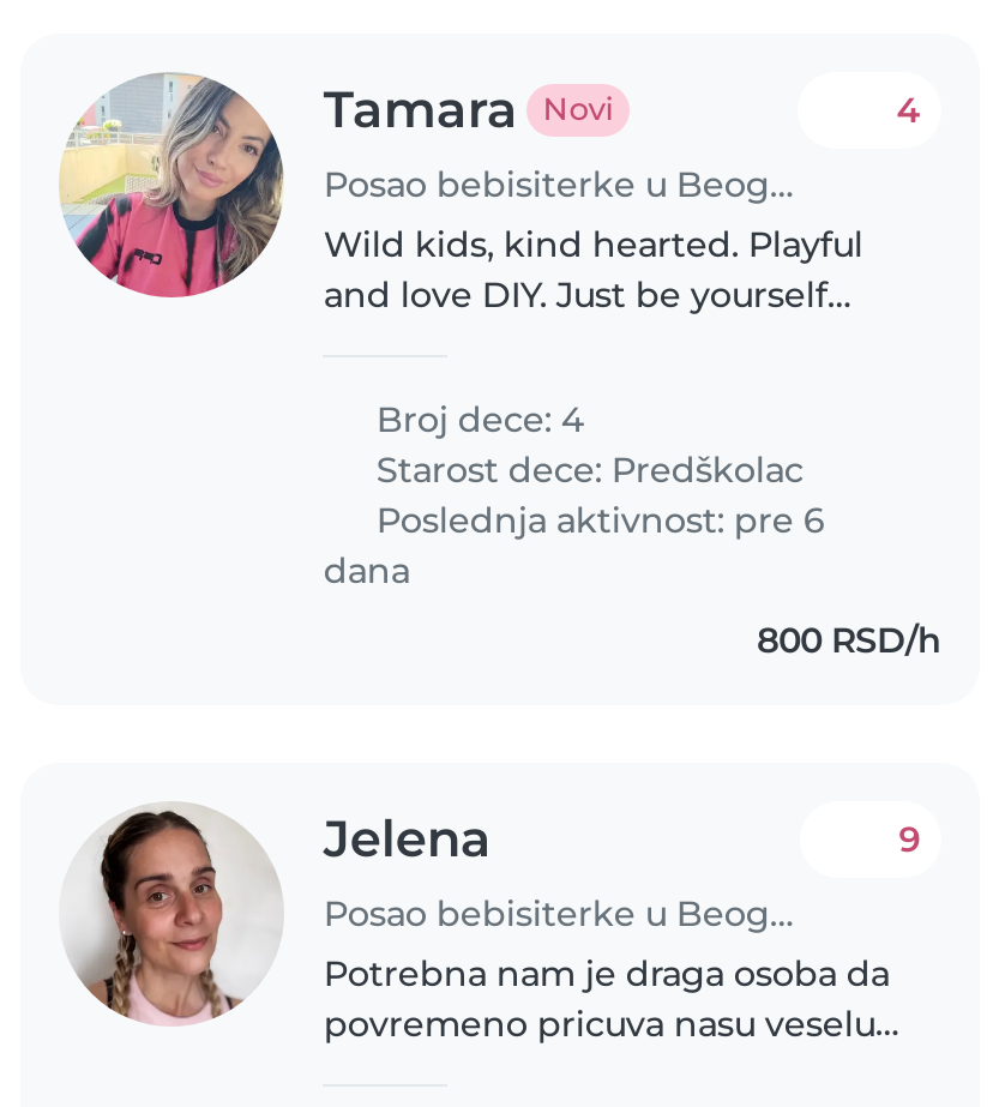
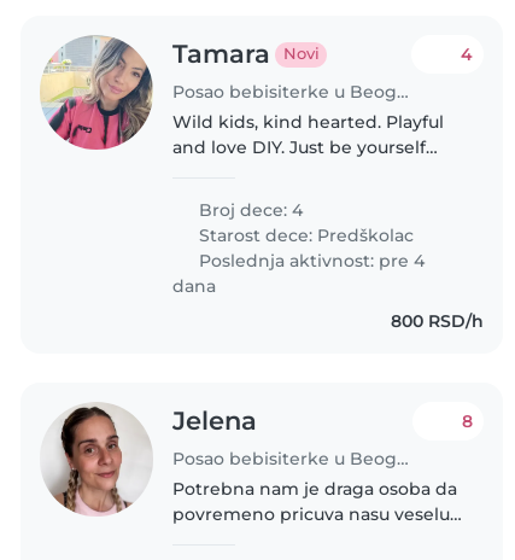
[367,498,825,541] Poslednja aktivnost: pre 6 -> [195,250,425,272] Poslednja aktivnost: pre 4
[899,817,920,860] 9 -> [462,411,473,432] 8

